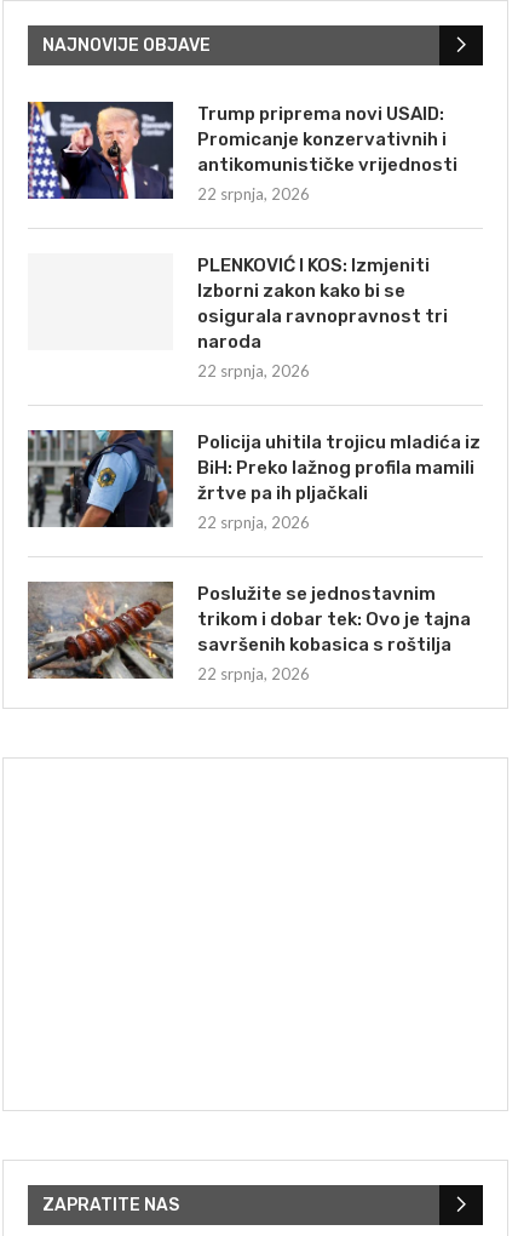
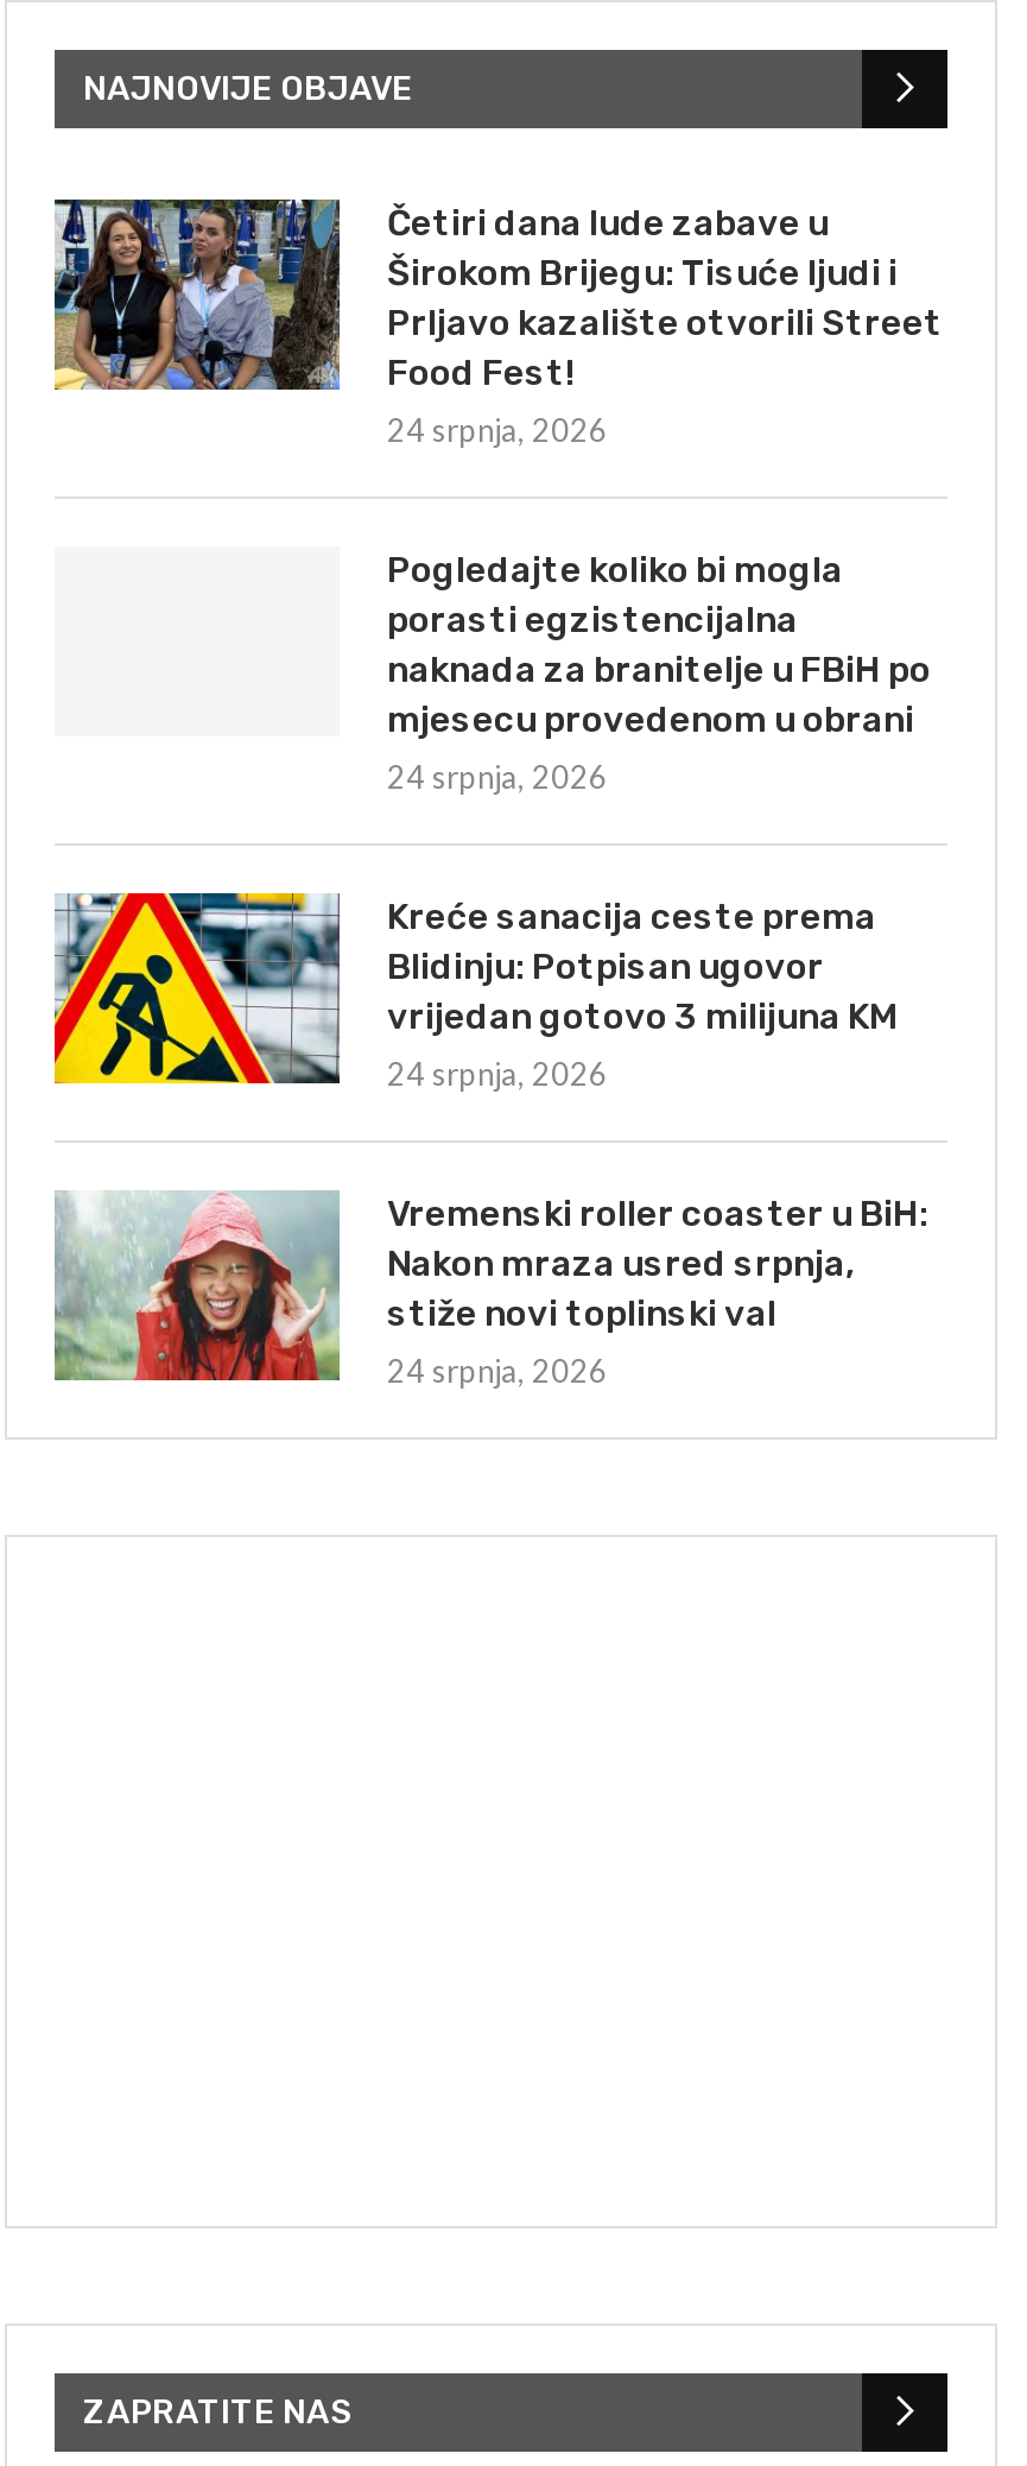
[27,101,457,204] [image] | Trump priprema novi USAID: | Promicanje konzervativnih i | antikomunističke vrijednosti | 22 srpnja, 2026 -> [55,197,943,449] [image] | Četiri dana lude zabave u | Širokom Brijegu: Tisuće ljudi i | Prljavo kazalište otvorili Street | Food Fest! | 24 srpnja, 2026
[197,254,448,380] PLENKOVIĆ I KOS: Izmjeniti | Izborni zakon kako bi se | osigurala ravnopravnost tri | naroda | 22 srpnja, 2026 -> [387,549,931,796] Pogledajte koliko bi mogla | porasti egzistencijalna | naknada za branitelje u FBiH po | mjesecu provedenom u obrani | 24 srpnja, 2026
[27,429,480,532] [image] | Policija uhitila trojicu mladića iz | BiH: Preko lažnog profila mamili | žrtve pa ih pljačkali | 22 srpnja, 2026 -> [52,891,898,1093] [image] | Kreće sanacija ceste prema | Blidinju: Potpisan ugovor | vrijedan gotovo 3 milijuna KM | 24 srpnja, 2026
[28,582,471,683] [image] | Poslužite se jednostavnim | trikom i dobar tek: Ovo je tajna | savršenih kobasica s roštilja | 22 srpnja, 2026 -> [55,1193,928,1390] [image] | Vremenski roller coaster u BiH: | Nakon mraza usred srpnja, | stiže novi toplinski val | 24 srpnja, 2026

